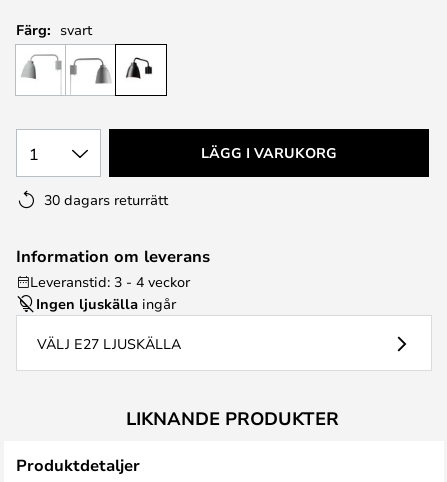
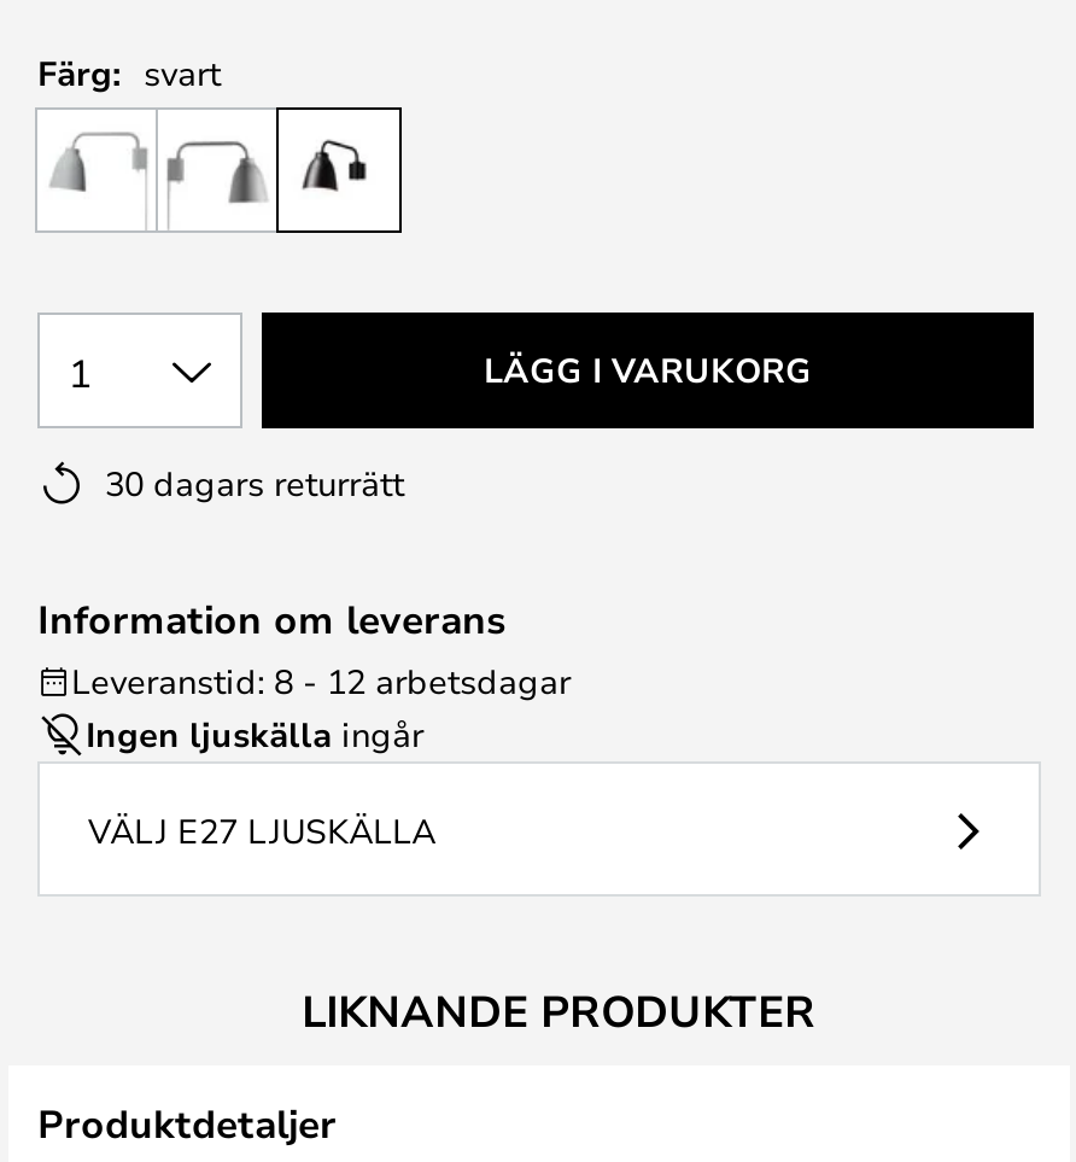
[30,272,190,291] Leveranstid: 3 - 4 veckor -> [71,658,571,703] Leveranstid: 8 - 12 arbetsdagar

